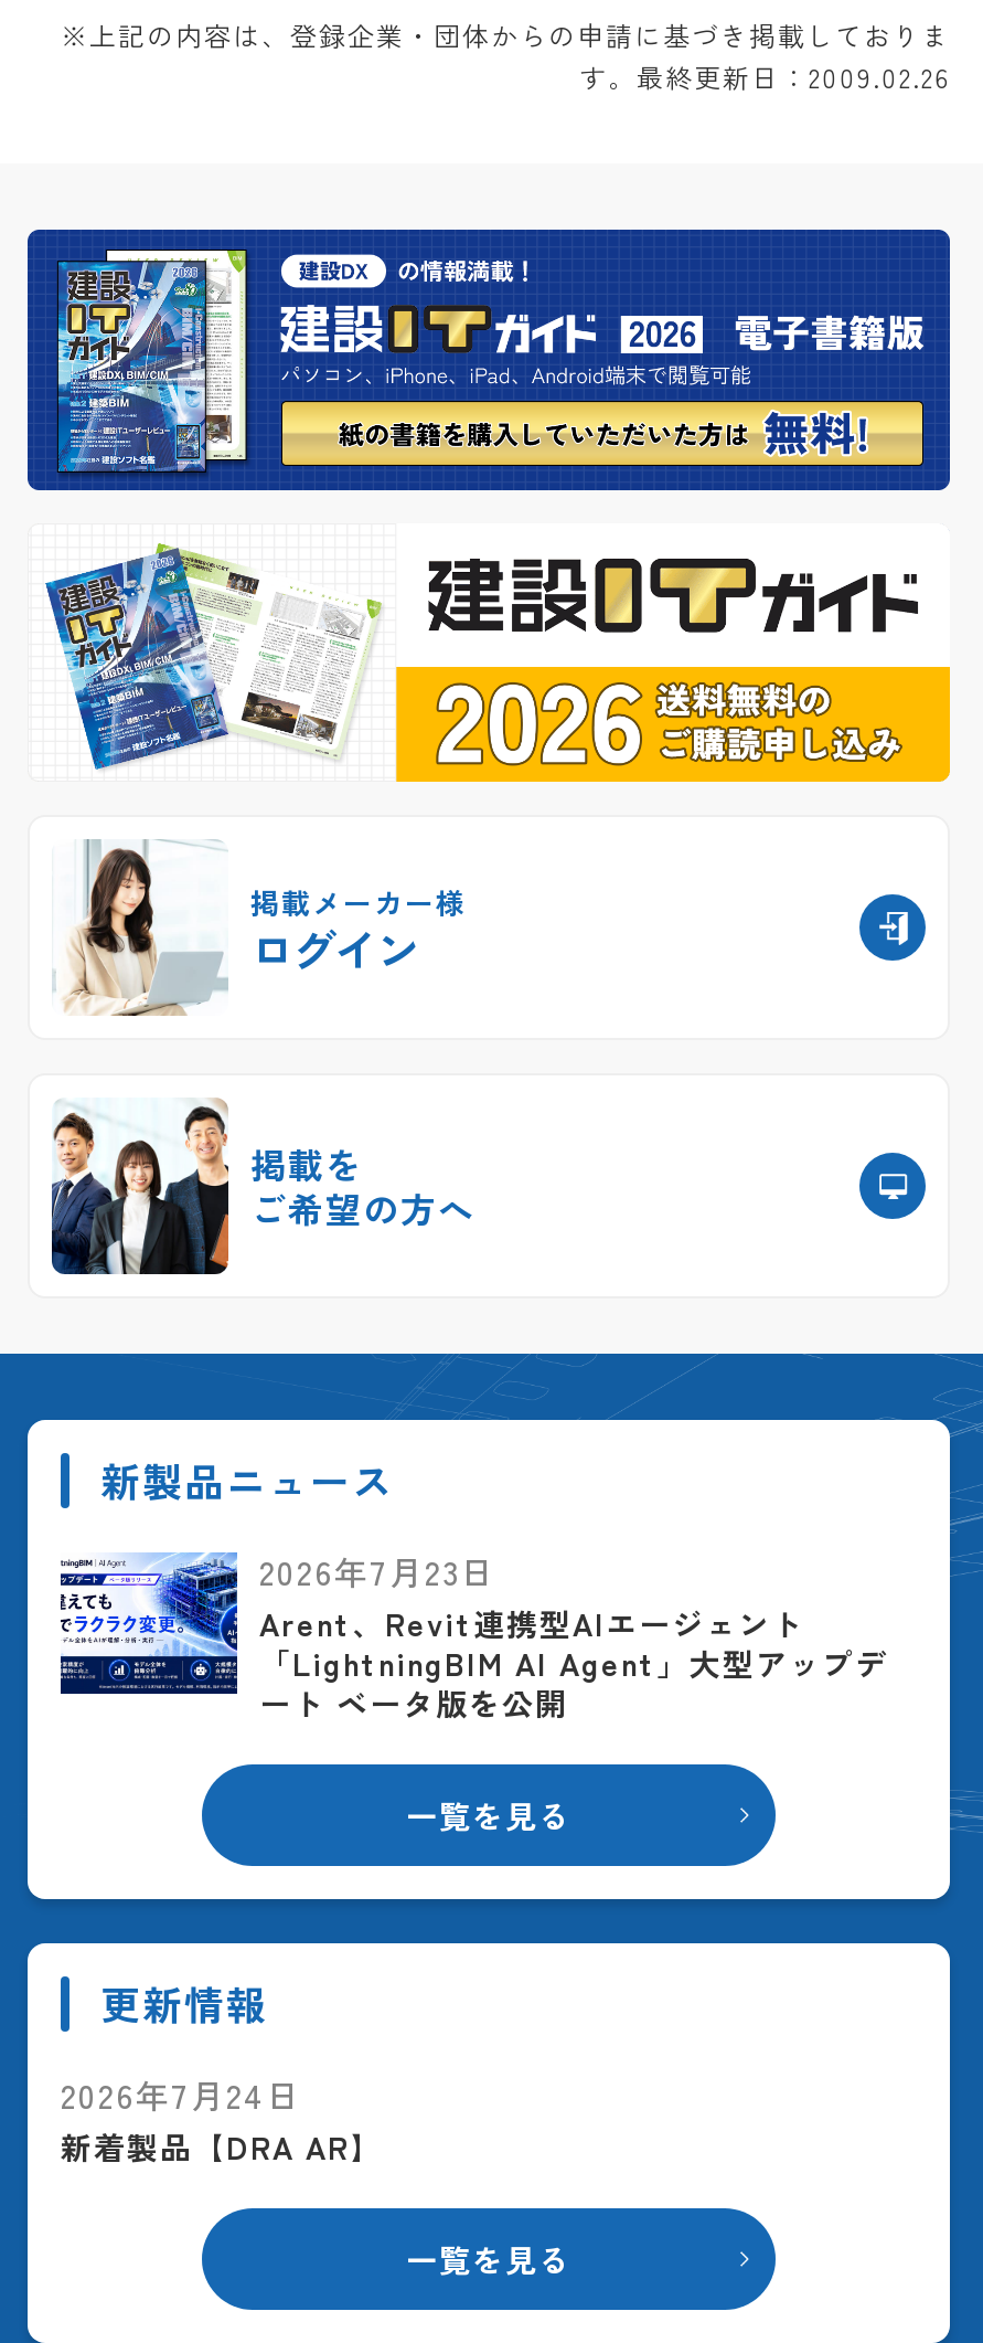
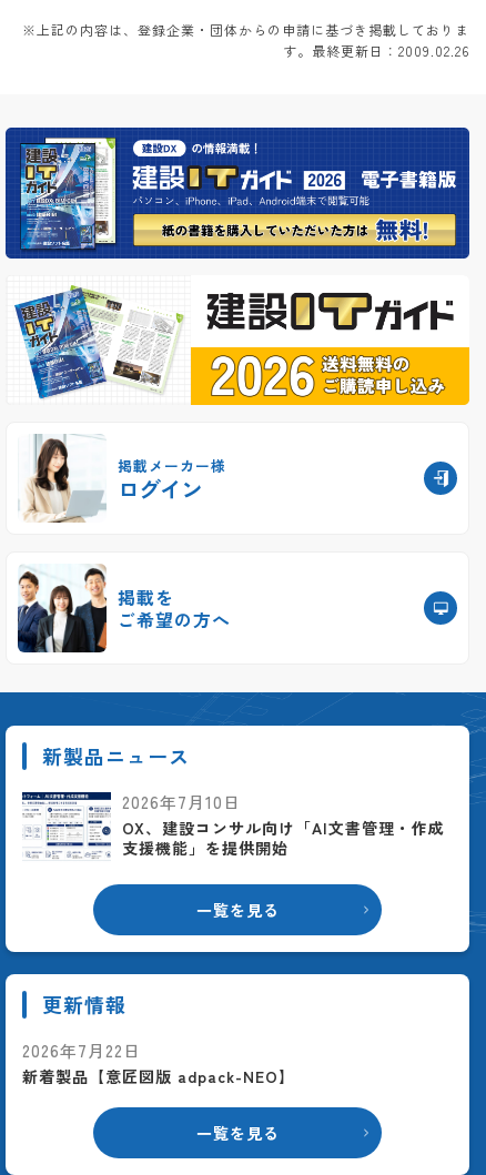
[58,1549,888,1726] [image] | 2026年7月23日 | Arent、Revit連携型AIエージェント | 「LightningBIM AI Agent」大型アップデ | ート ベータ版を公開 -> [22,790,445,860] [image] | 2026年7月10日 | OX、建設コンサル向け「AI文書管理・作成 | 支援機能」を提供開始
[61,2072,383,2169] 2026年7月24日 | 新着製品【DRA AR】 -> [22,1039,295,1088] 2026年7月22日 | 新着製品【意匠図版 adpack-NEO】

